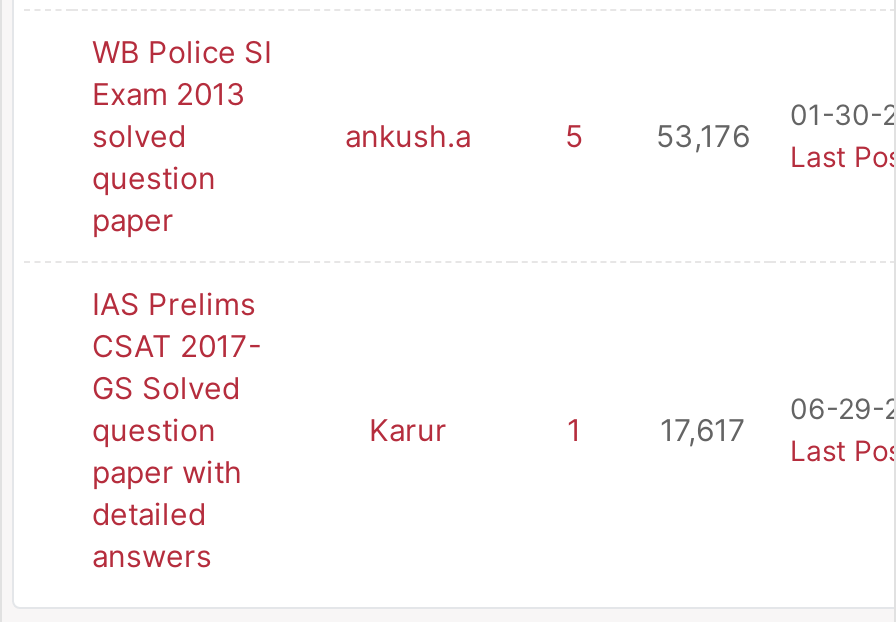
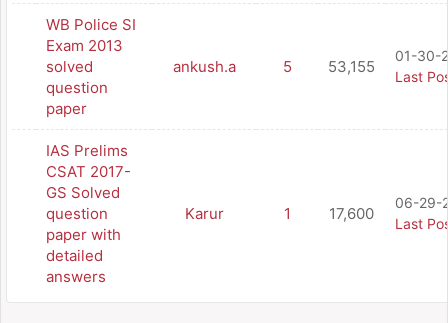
[565,117,750,155] 5 53,176 -> [282,57,375,76] 5 53,155
[660,411,746,449] 17,617 -> [329,204,374,223] 17,600

